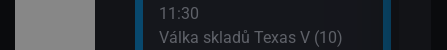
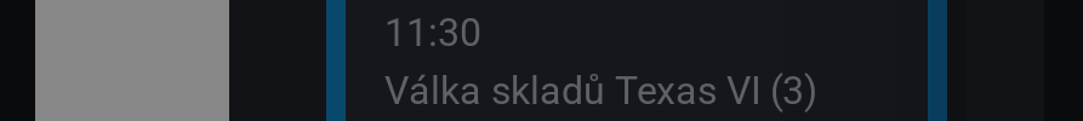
[159,28,343,47] Válka skladů Texas V (10) -> [384,68,819,114] Válka skladů Texas VI (3)

